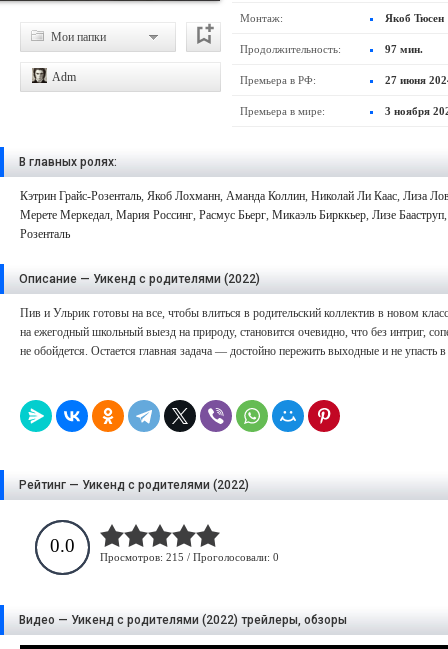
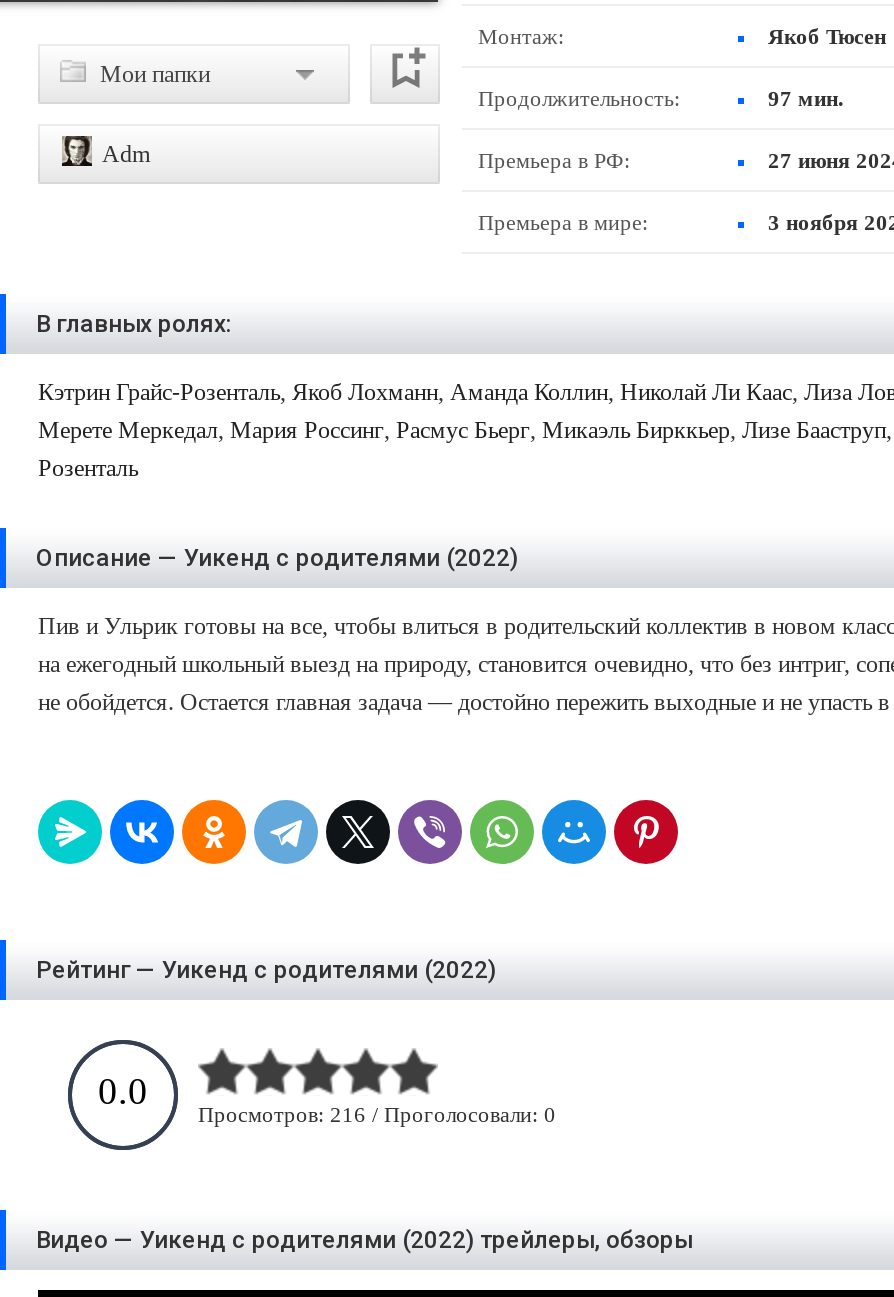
[100,551,279,563] Просмотров: 215 / Проголосовали: 0 -> [198,1102,556,1126] Просмотров: 216 / Проголосовали: 0

